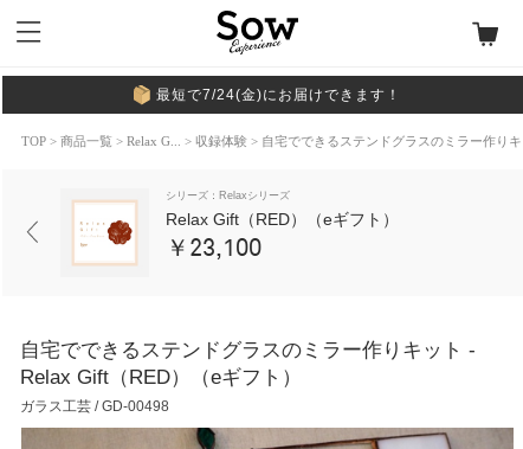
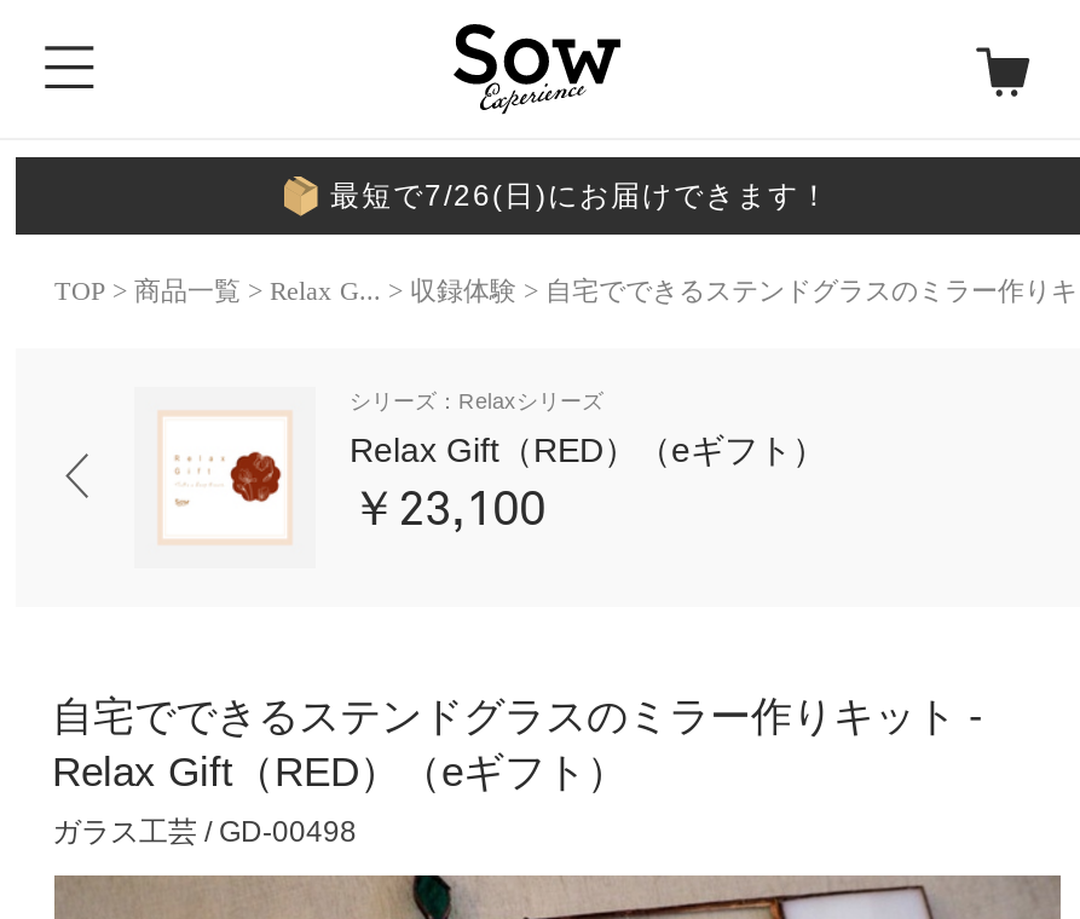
[156,86,401,103] 最短で7/24(金)にお届けできます！ -> [330,179,831,213] 最短で7/26(日)にお届けできます！

